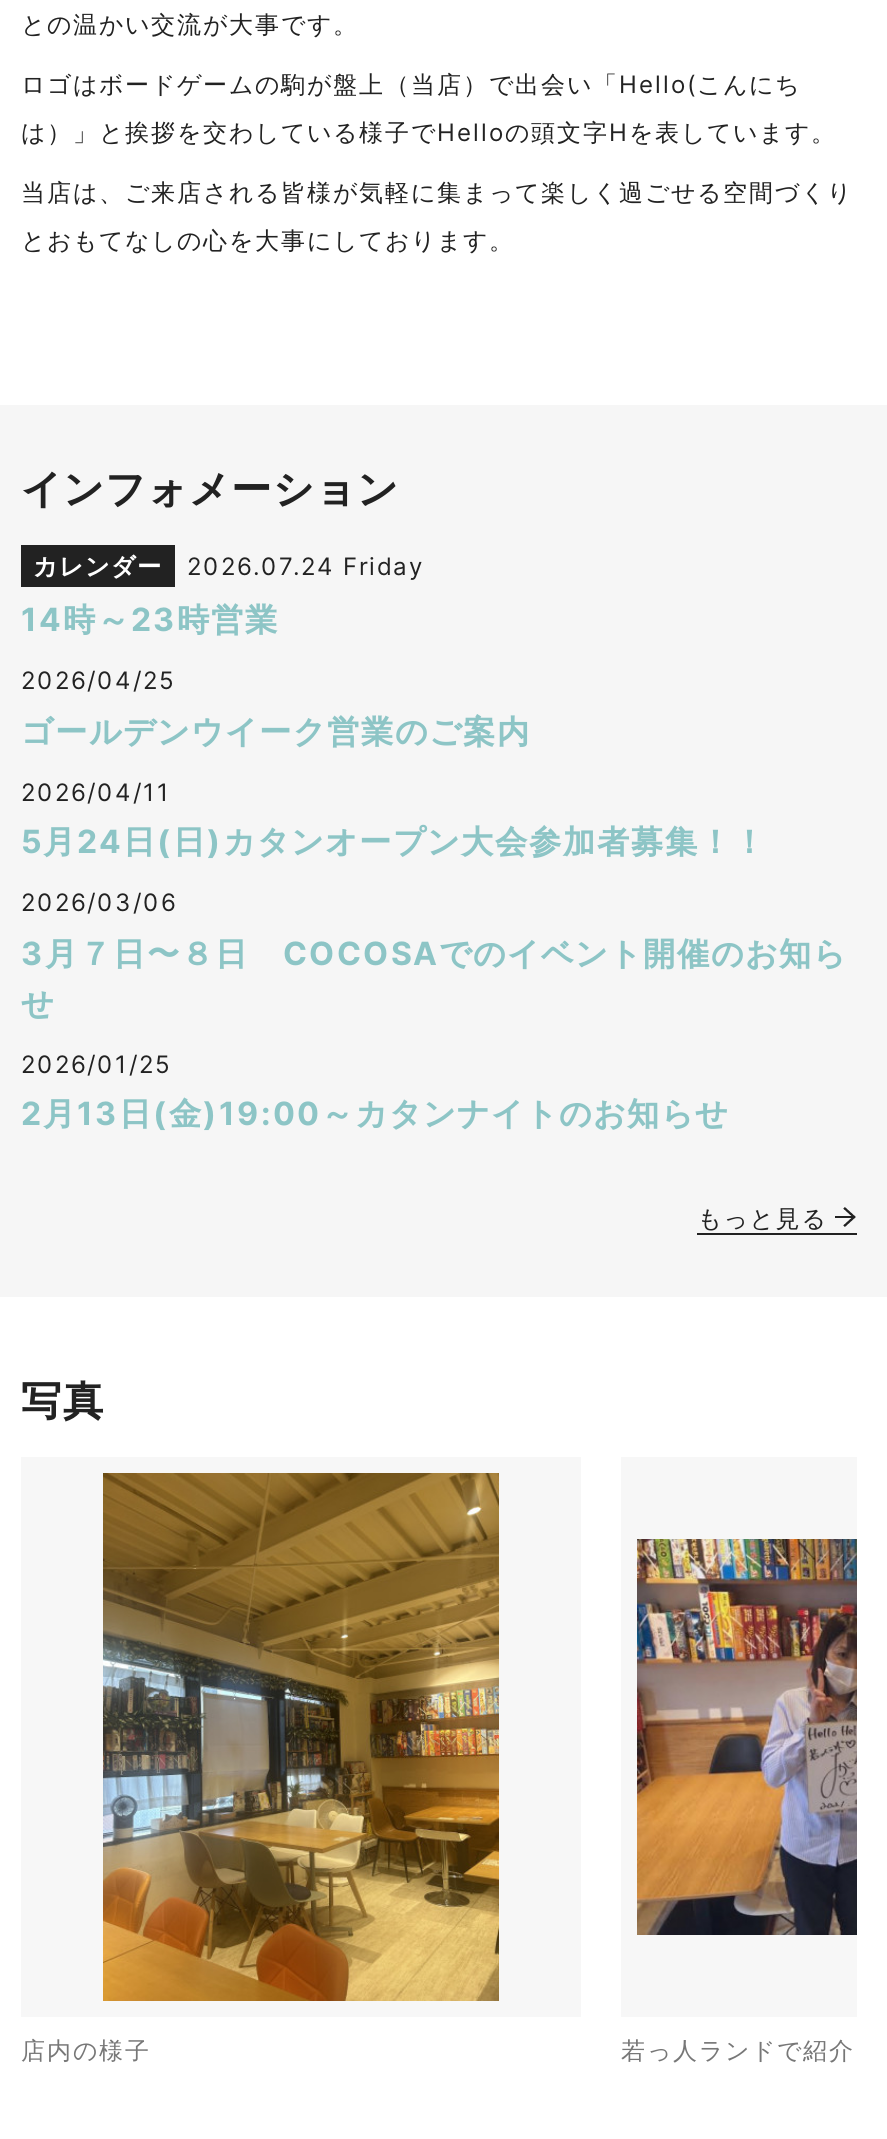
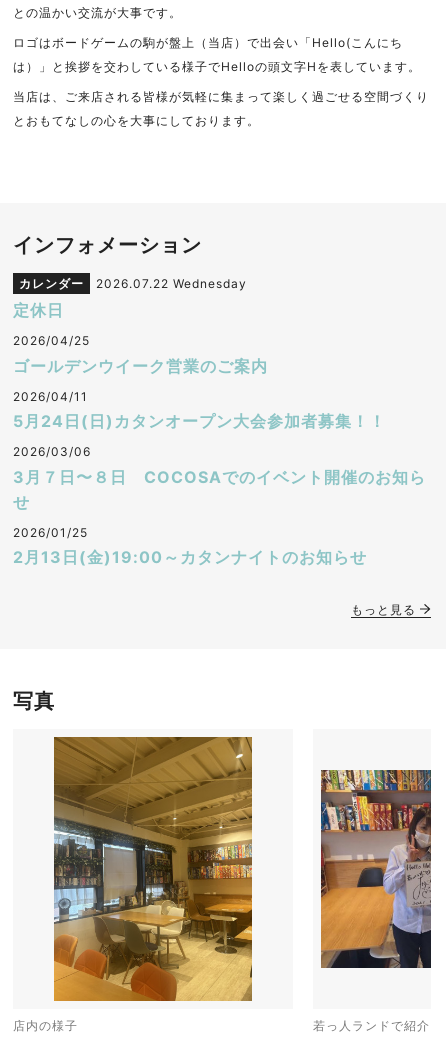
[21,551,425,639] 2026.07.24 Friday | 14時～23時営業 -> [13,276,247,320] 2026.07.22 Wednesday | 定休日

